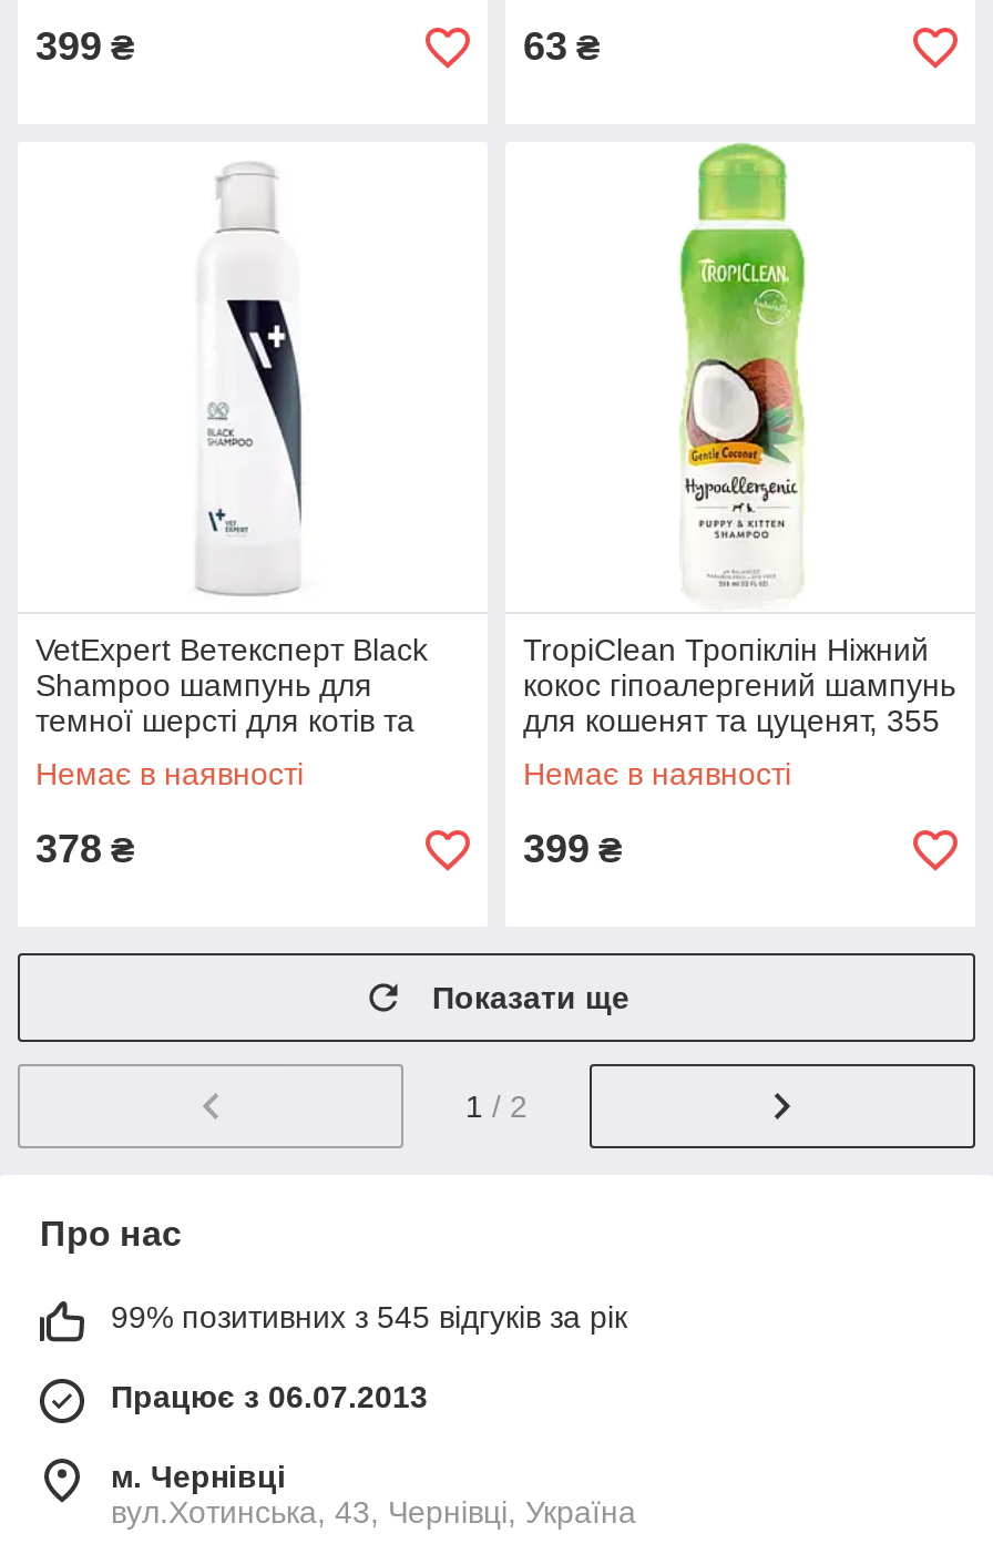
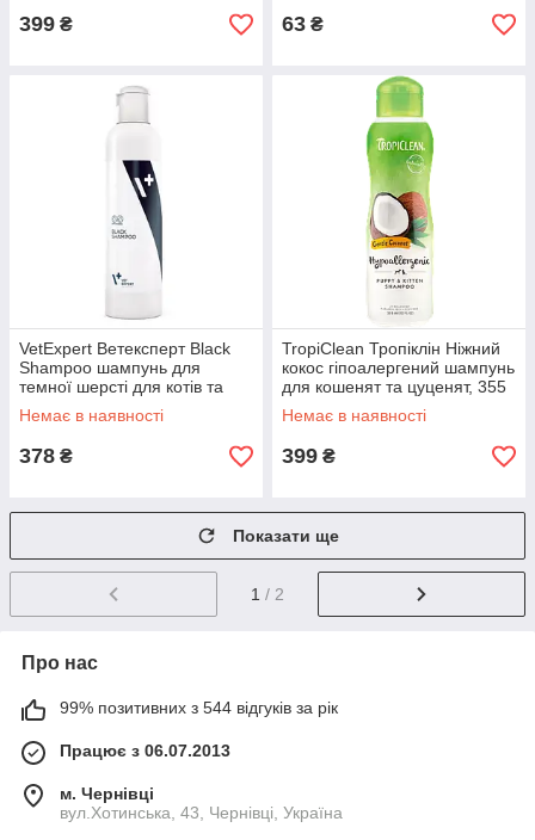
[111,1299,627,1335] 99% позитивних з 545 відгуків за рік -> [60,698,338,717] 99% позитивних з 544 відгуків за рік

